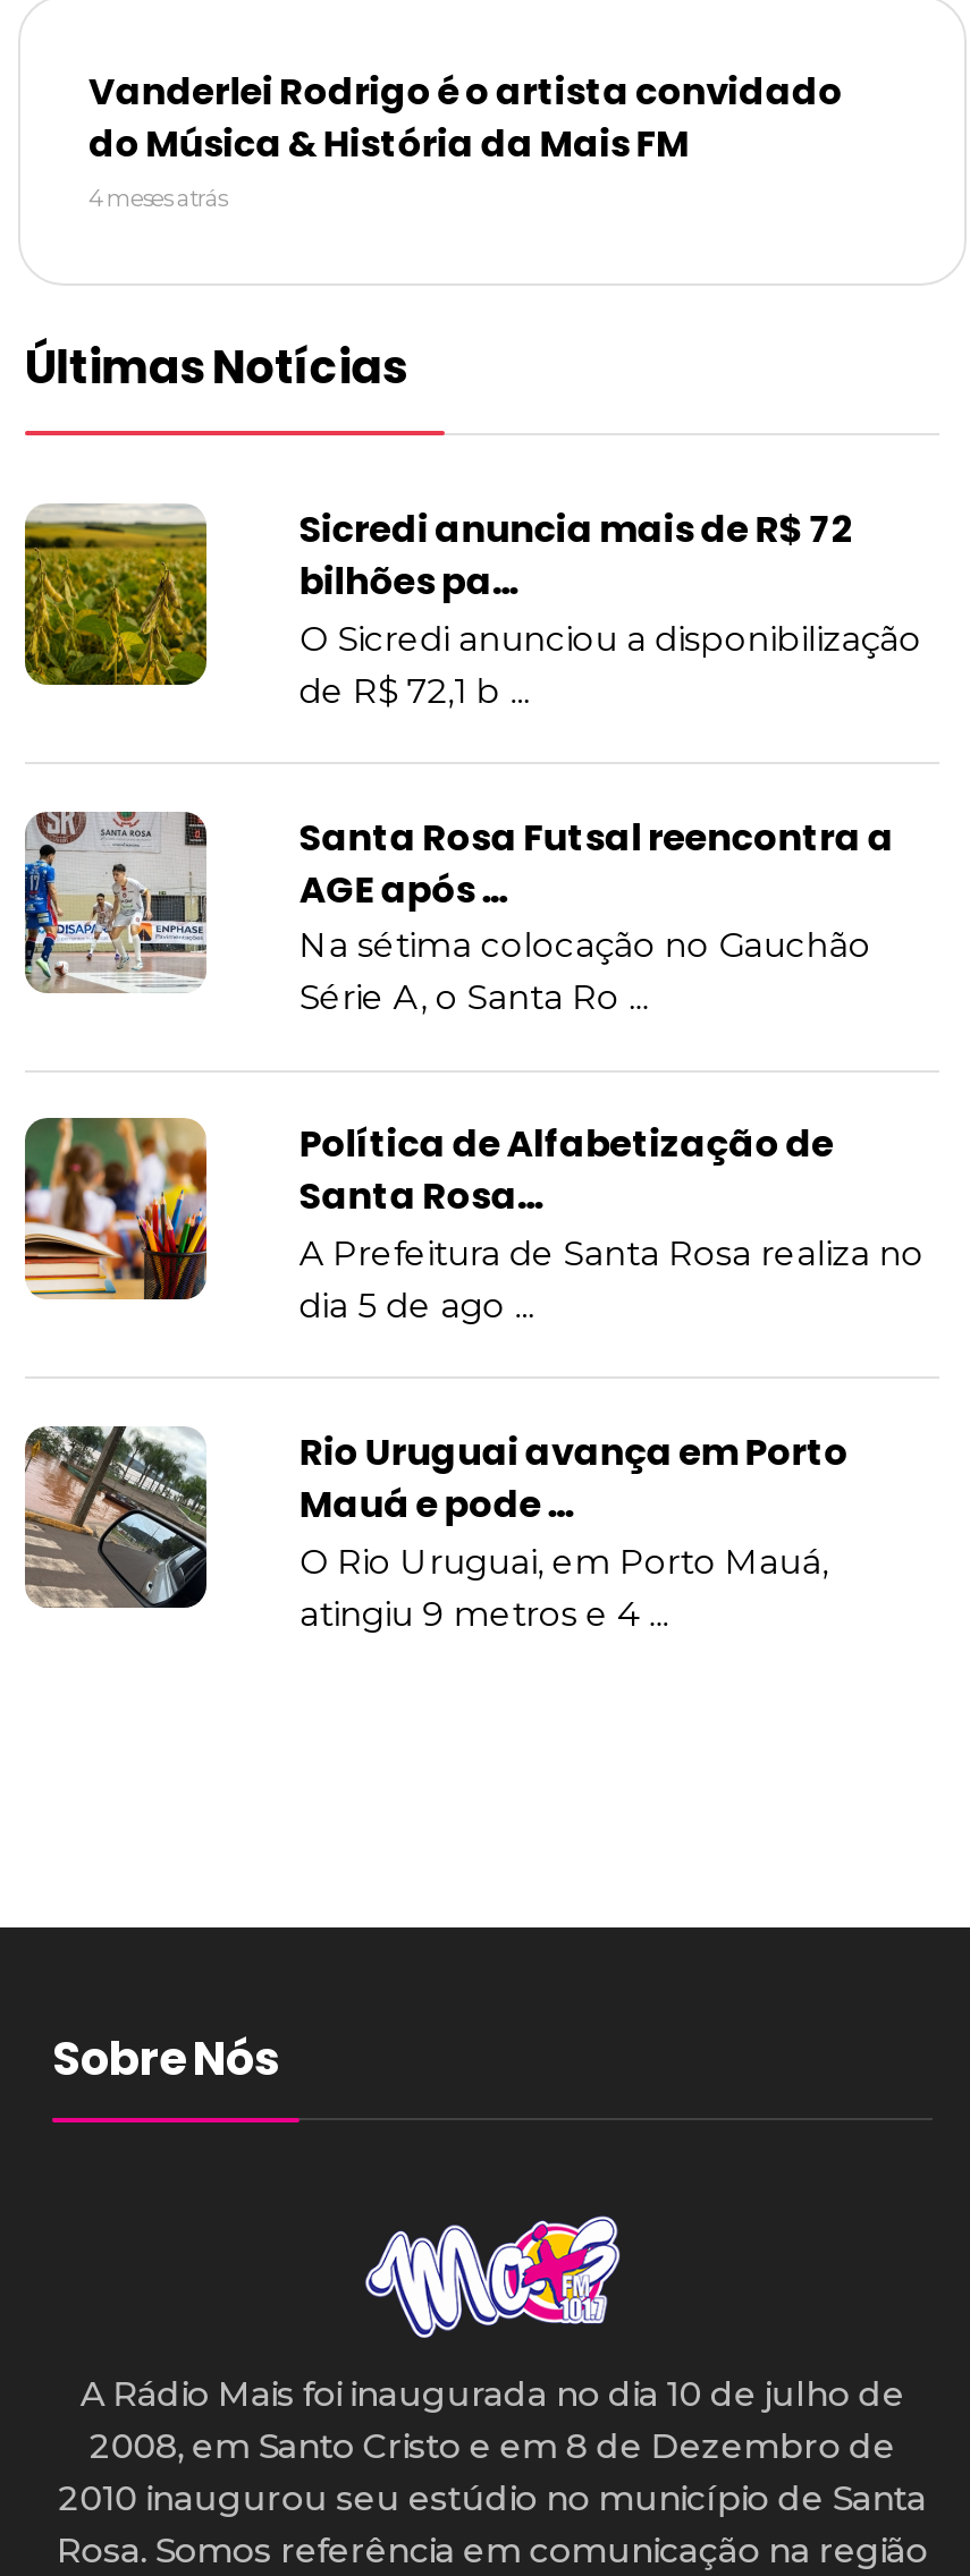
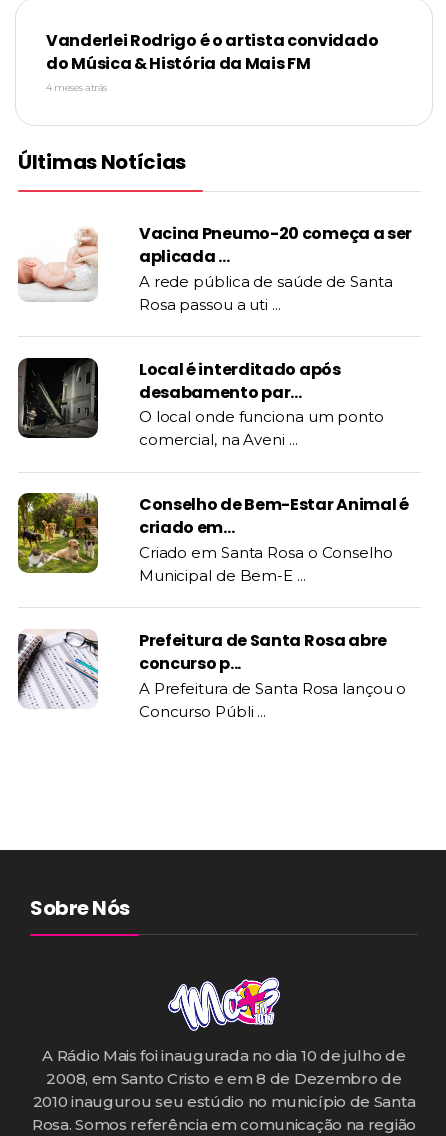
[23,503,209,687] [image] -> [17,223,98,302] [image]
[299,504,922,711] Sicredi anuncia mais de R$ 72 | bilhões pa... | O Sicredi anunciou a disponibilização | de R$ 72,1 b ... -> [139,222,412,314] Vacina Pneumo-20 começa a ser | aplicada ... | A rede pública de saúde de Santa | Rosa passou a uti ...
[23,810,894,1019] [image] | Santa Rosa Futsal reencontra a | AGE após ... | Na sétima colocação no Gauchão | Série A, o Santa Ro ... -> [17,357,384,449] [image] | Local é interditado após | desabamento par... | O local onde funciona um ponto | comercial, na Aveni ...
[23,1116,924,1326] [image] | Política de Alfabetização de | Santa Rosa... | A Prefeitura de Santa Rosa realiza no | dia 5 de ago ... -> [17,492,409,585] [image] | Conselho de Bem-Estar Animal é | criado em... | Criado em Santa Rosa o Conselho | Municipal de Bem-E ...
[23,1424,848,1634] [image] | Rio Uruguai avança em Porto | Mauá e pode ... | O Rio Uruguai, em Porto Mauá, | atingiu 9 metros e 4 ... -> [18,629,406,720] [image] | Prefeitura de Santa Rosa abre | concurso p... | A Prefeitura de Santa Rosa lançou o | Concurso Públi ...

